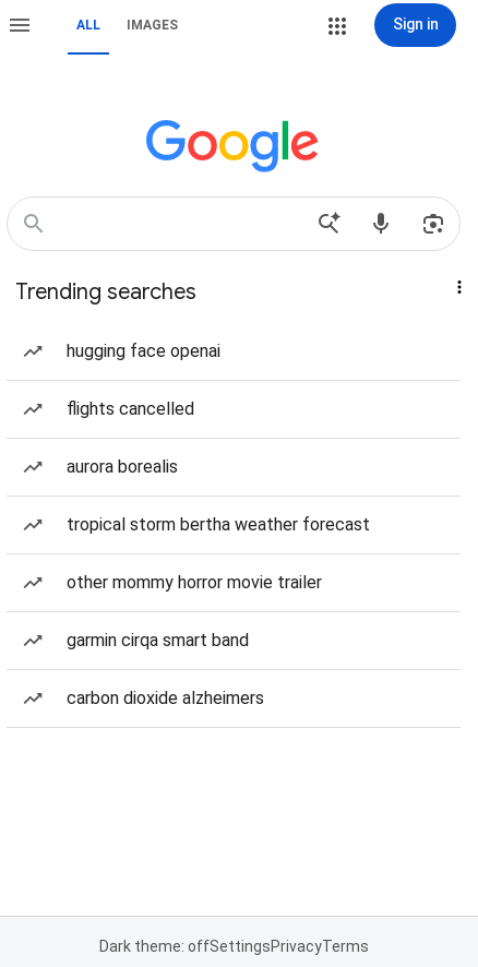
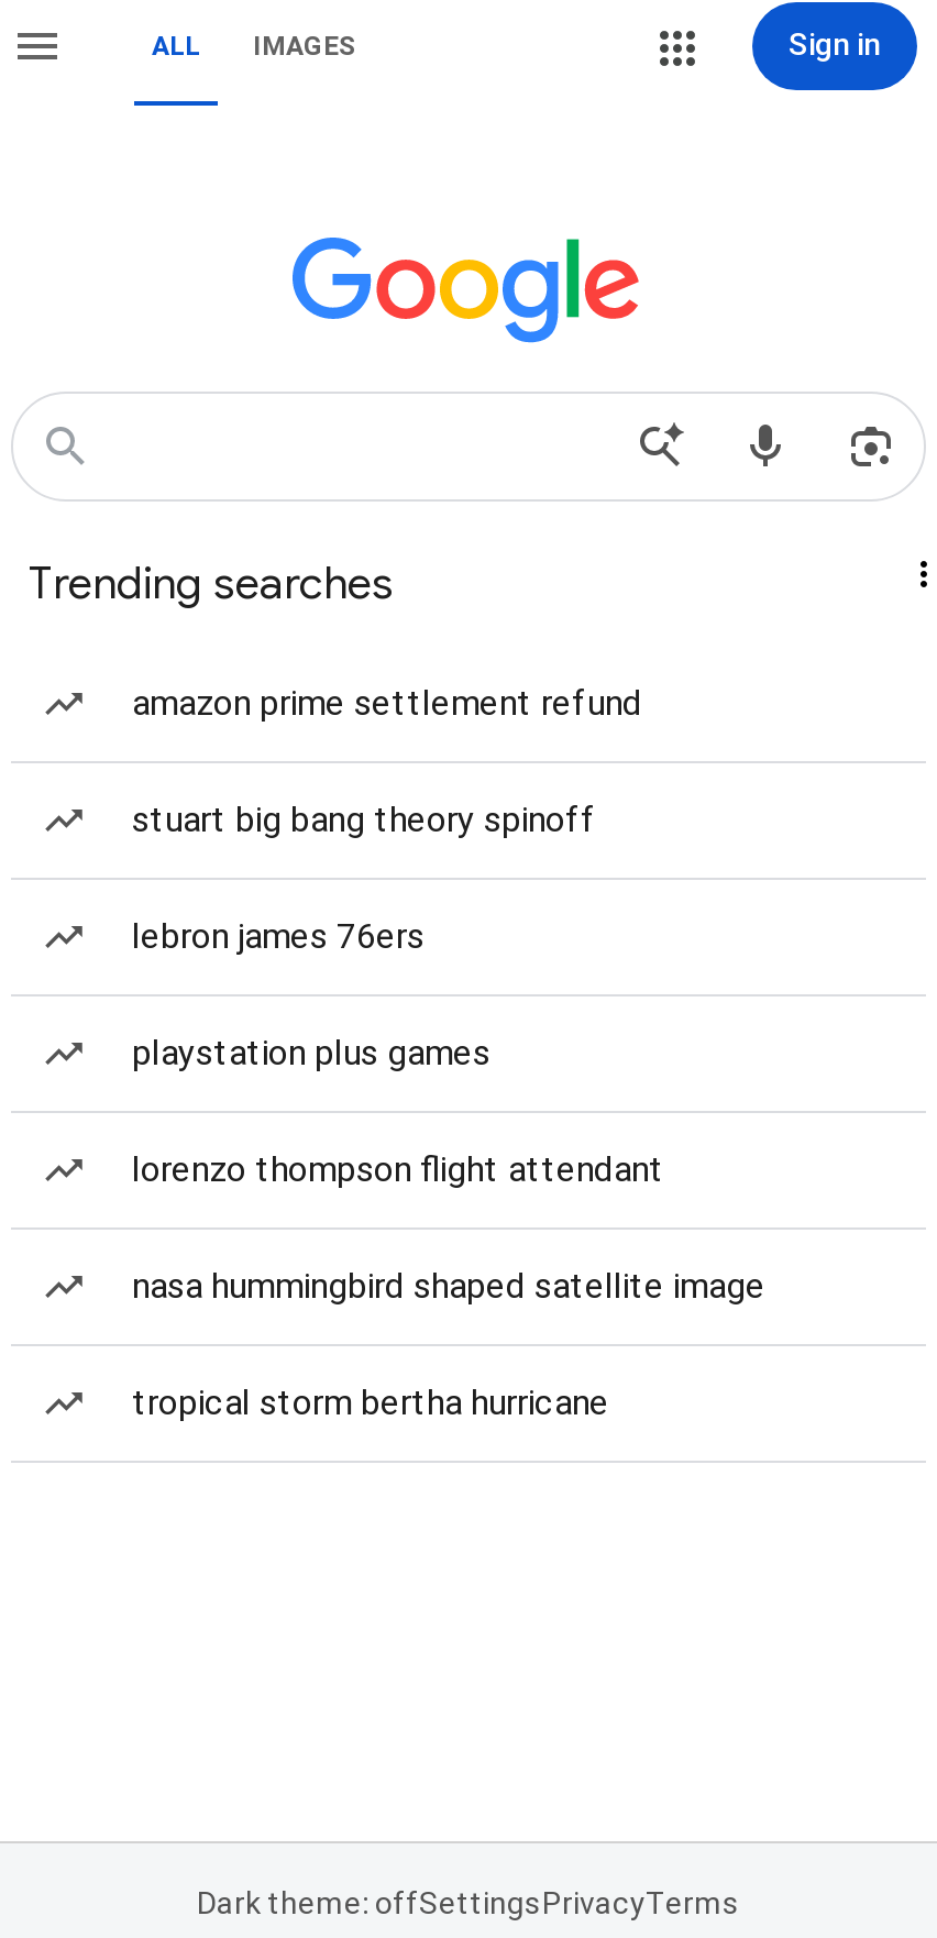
[67,341,220,361] hugging face openai -> [132,682,642,724] amazon prime settlement refund
[67,398,194,419] flights cancelled -> [132,799,596,840] stuart big bang theory spinoff
[67,456,178,477] aurora borealis -> [132,915,425,957] lebron james 76ers
[67,514,370,535] tropical storm bertha weather forecast -> [132,1032,490,1073] playstation plus games
[67,572,322,593] other mommy horror movie trailer -> [132,1148,664,1190] lorenzo thompson flight attendant
[67,630,249,650] garmin cirqa smart band -> [132,1265,765,1307] nasa hummingbird shaped satellite image
[67,688,264,708] carbon dioxide alzheimers -> [132,1381,609,1423] tropical storm bertha hurricane

